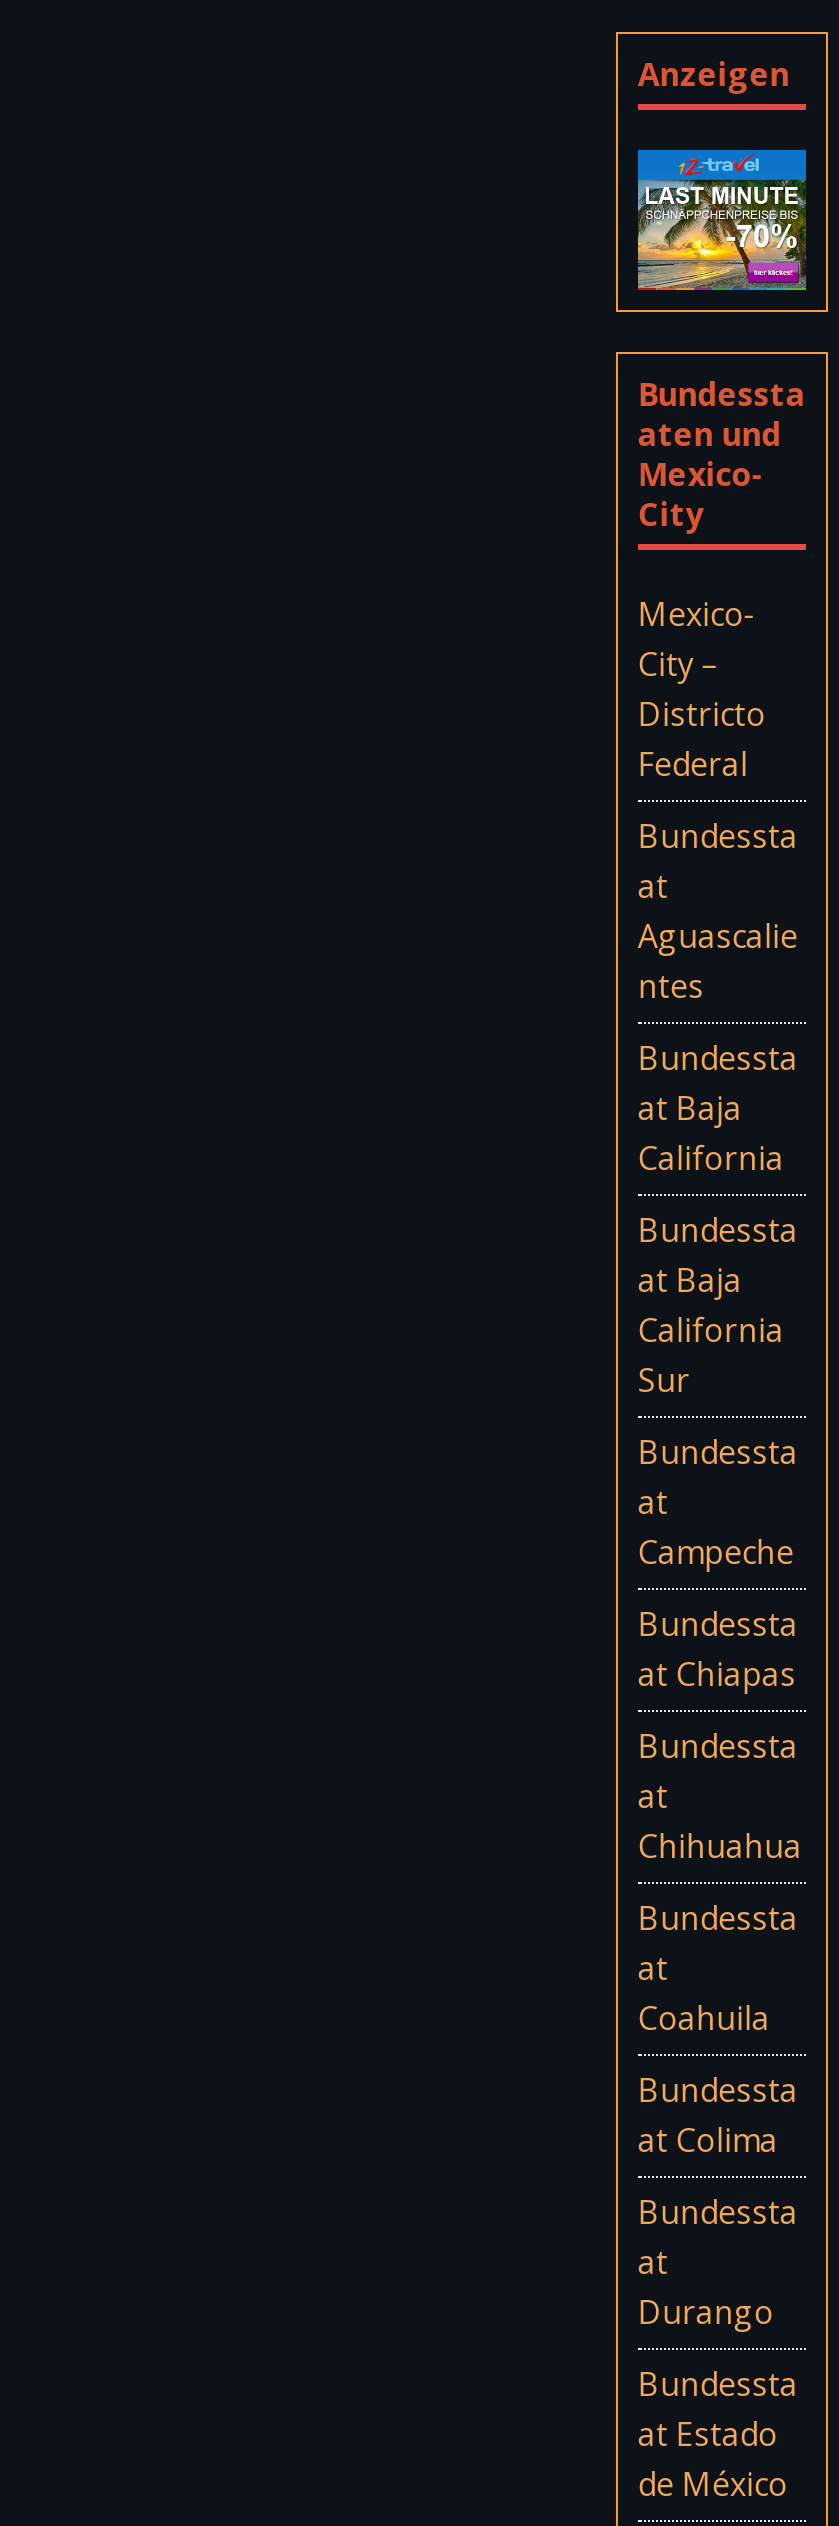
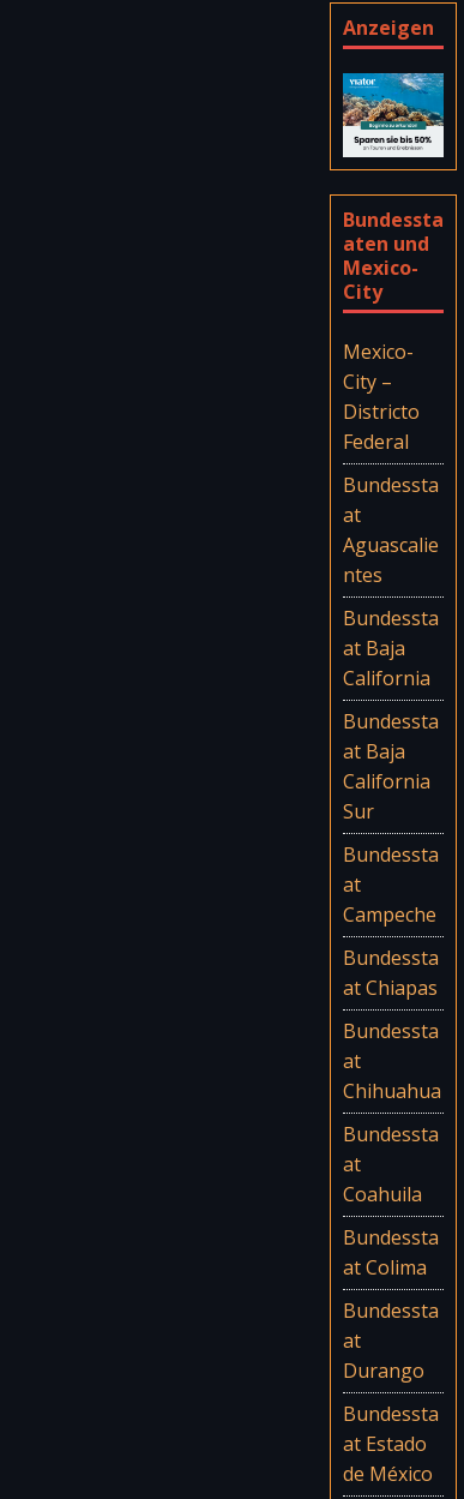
[636,148,808,292] [image] -> [342,72,445,158] [image]

